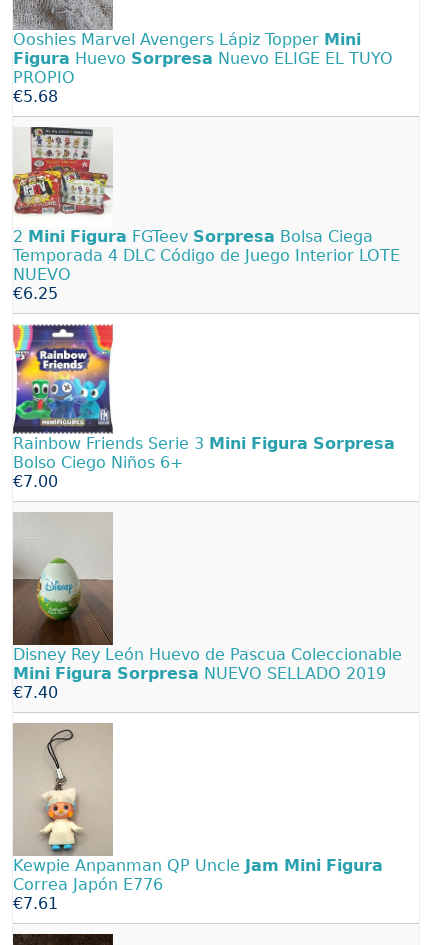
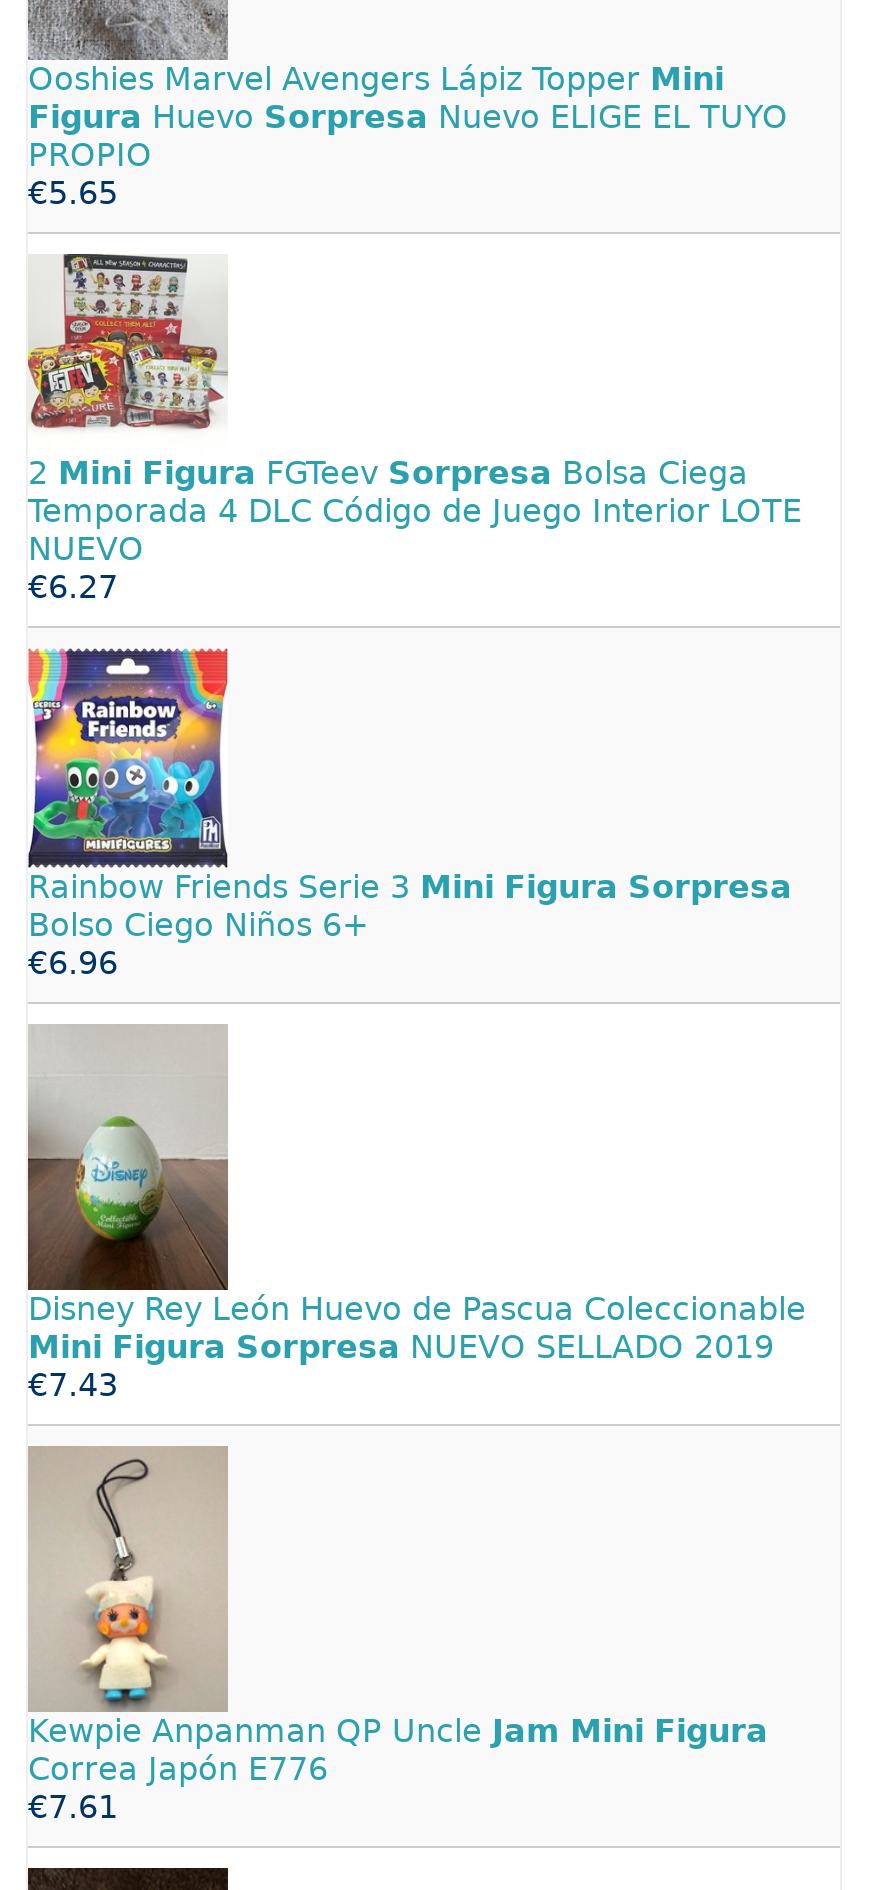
[13,86,58,105] €5.68 -> [28,173,118,211] €5.65
[13,283,58,302] €6.25 -> [28,567,118,605] €6.27
[13,472,58,491] €7.00 -> [28,944,118,982] €6.96
[13,683,58,702] €7.40 -> [28,1366,118,1404] €7.43

